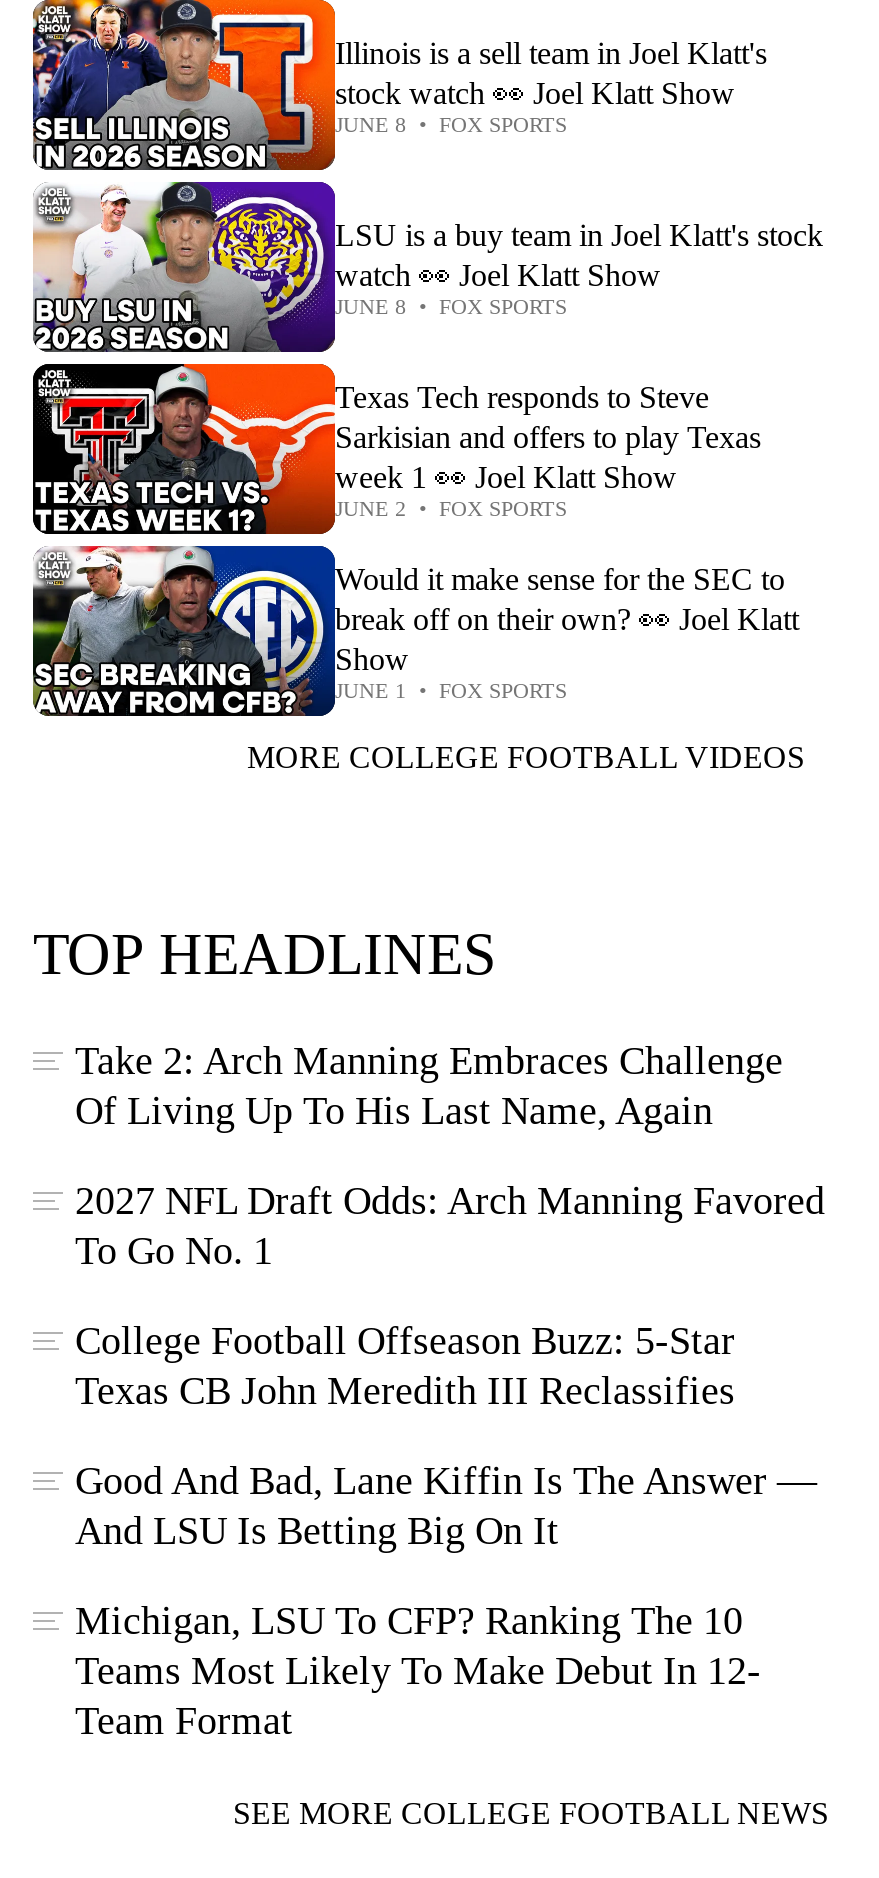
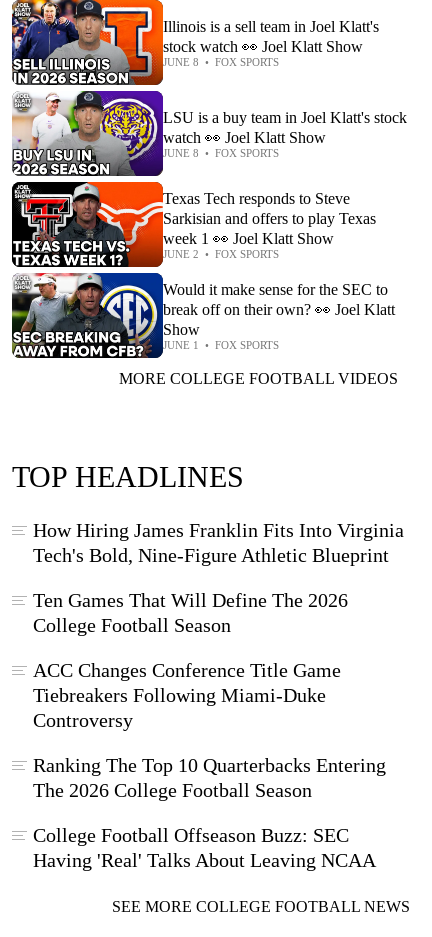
[75,1038,783,1132] Take 2: Arch Manning Embraces Challenge | Of Living Up To His Last Name, Again -> [33,519,404,566] How Hiring James Franklin Fits Into Virginia | Tech's Bold, Nine-Figure Athletic Blueprint
[75,1178,825,1272] 2027 NFL Draft Odds: Arch Manning Favored | To Go No. 1 -> [33,589,348,636] Ten Games That Will Define The 2026 | College Football Season
[75,1318,735,1412] College Football Offseason Buzz: 5-Star | Texas CB John Meredith III Reclassifies -> [33,659,341,731] ACC Changes Conference Title Game | Tiebreakers Following Miami-Duke | Controversy
[75,1458,817,1552] Good And Bad, Lane Kiffin Is The Answer — | And LSU Is Betting Big On It -> [33,754,386,801] Ranking The Top 10 Quarterbacks Entering | The 2026 College Football Season
[75,1598,761,1742] Michigan, LSU To CFP? Ranking The 10 | Teams Most Likely To Make Debut In 12- | Team Format -> [33,824,376,871] College Football Offseason Buzz: SEC | Having 'Real' Talks About Leaving NCAA

